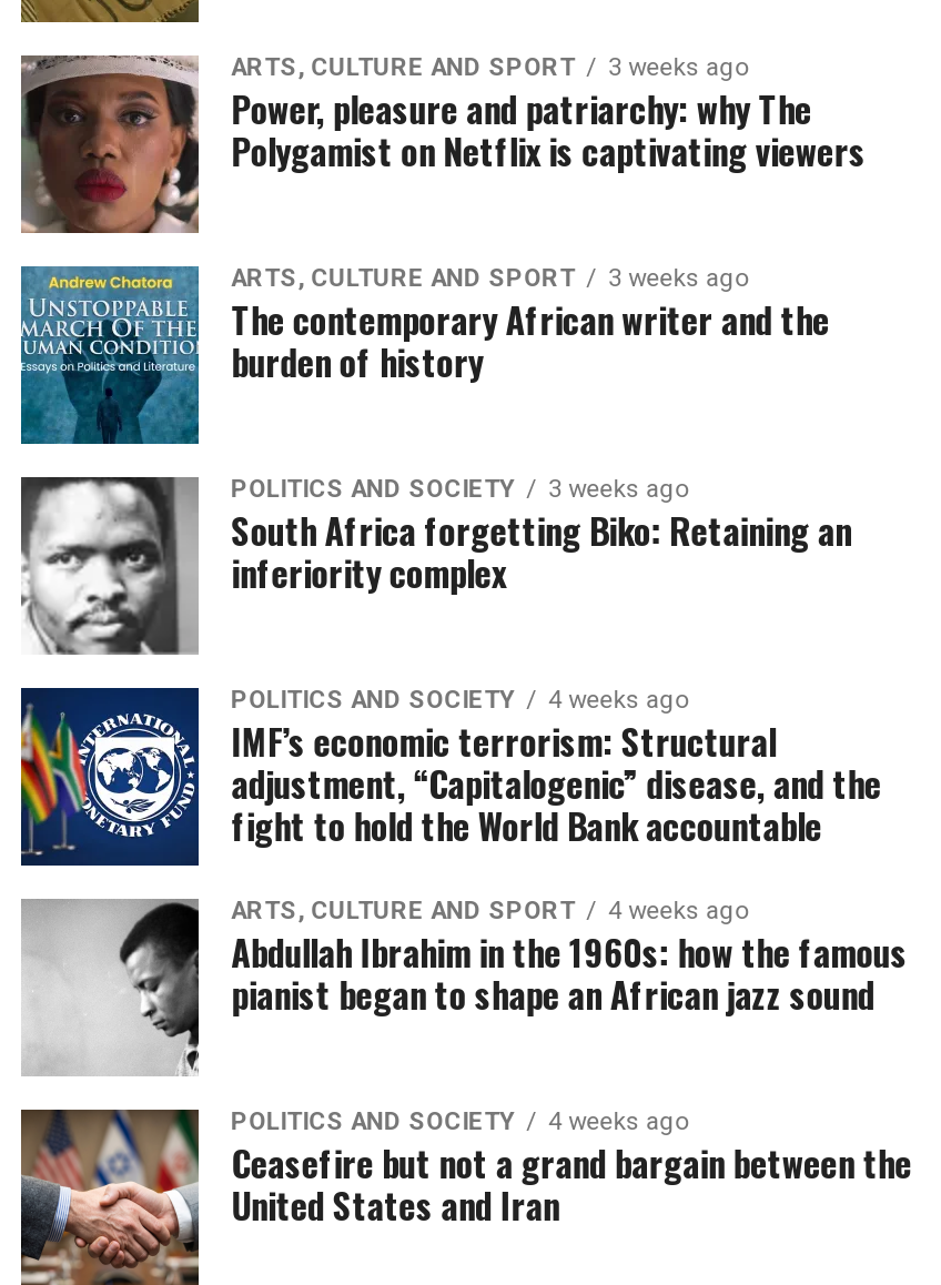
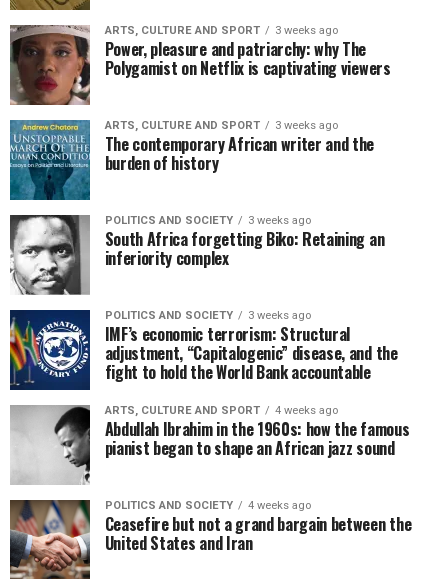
[231,686,688,715] POLITICS AND SOCIETY 4 weeks ago -> [105,309,311,322] POLITICS AND SOCIETY 3 weeks ago

